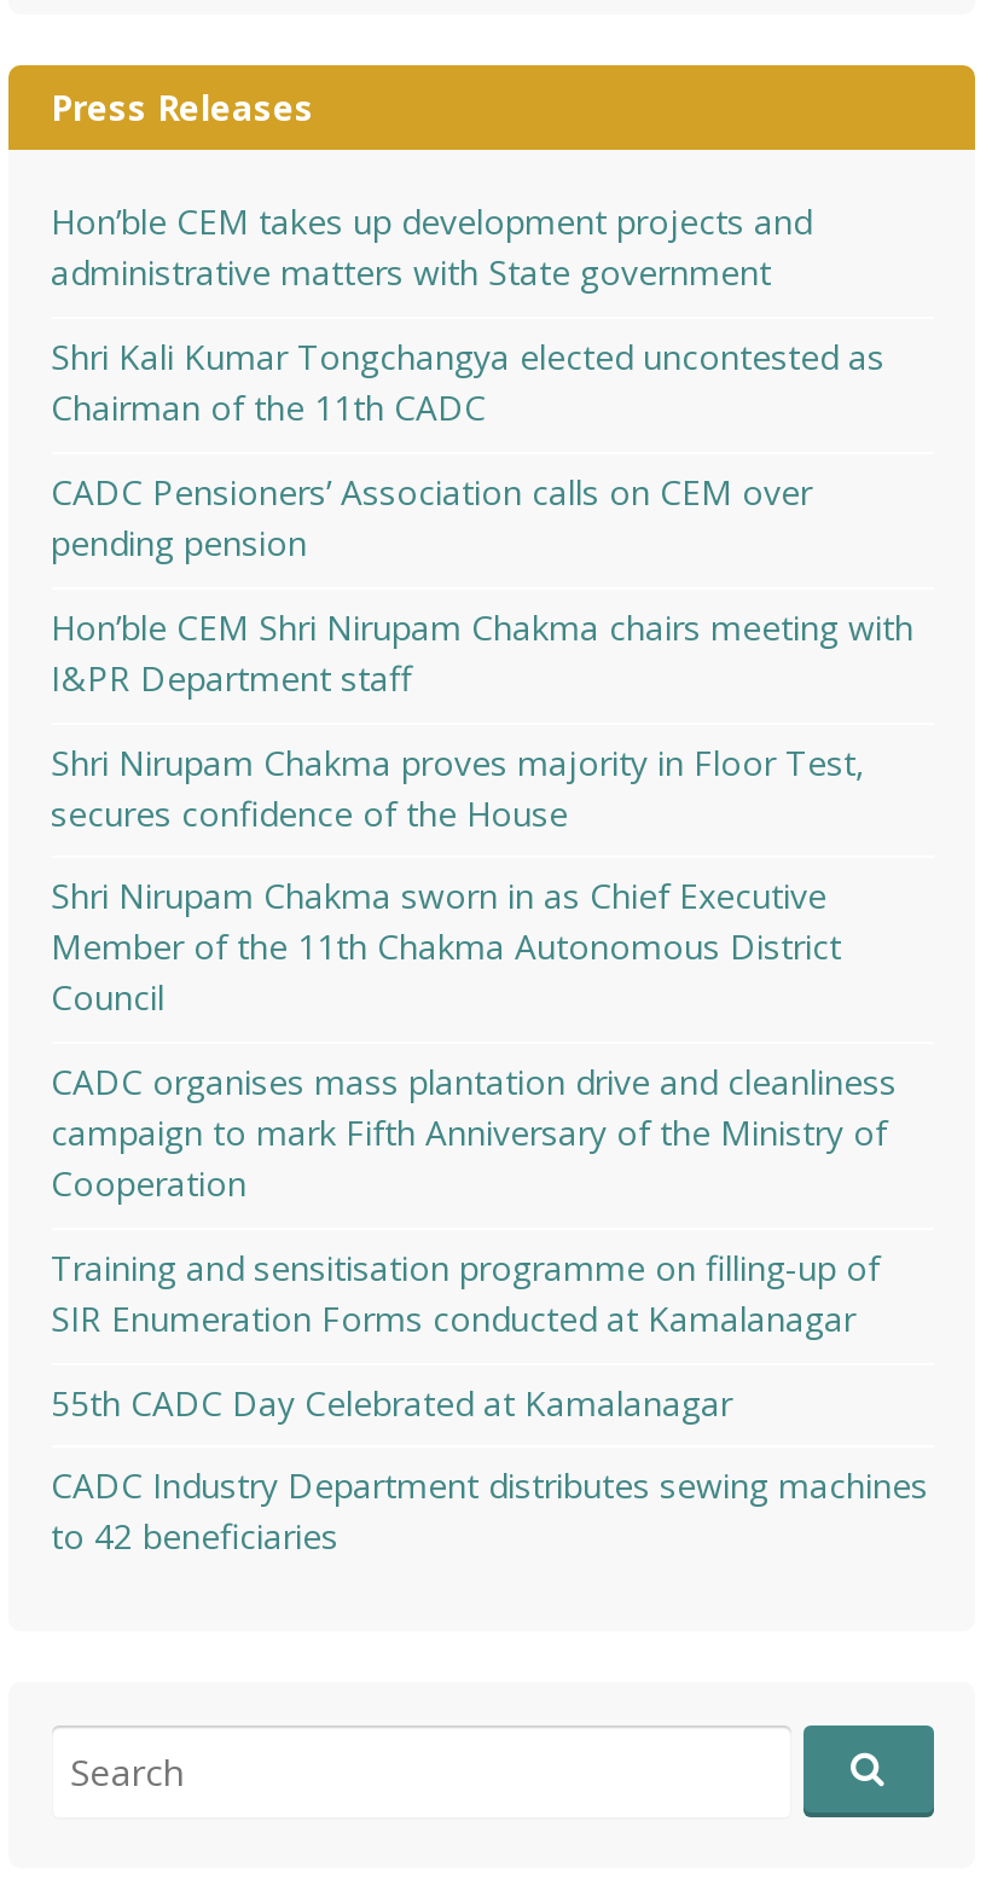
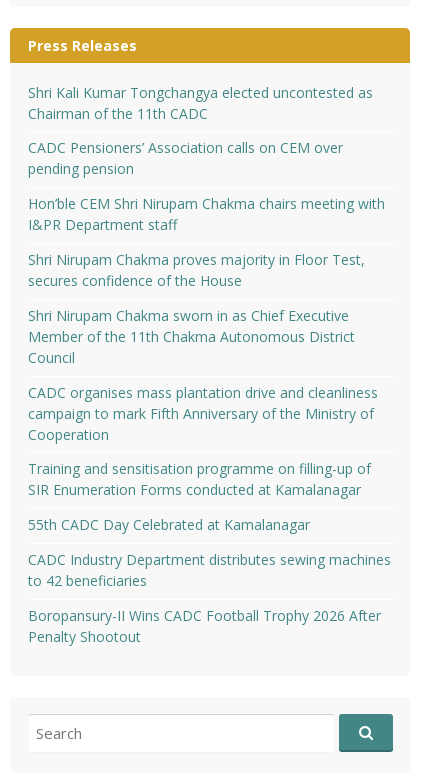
[51,198,812,295] Hon’ble CEM takes up development projects and | administrative matters with State government -> none
moved [51,333,928,1559] -> [27,83,390,590]: Shri Kali Kumar Tongchangya elected uncontested as | Chairman of the 11th CADC | CADC Pensioners’ Association calls on CEM over | ... | CADC Industry Department distributes sewing machines | to 42 beneficiaries
none -> [27,606,380,646] Boropansury-II Wins CADC Football Trophy 2026 After | Penalty Shootout

